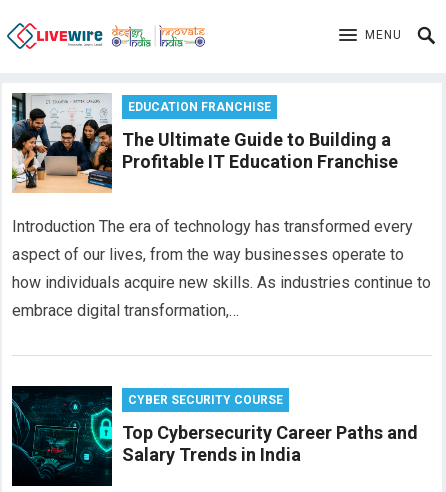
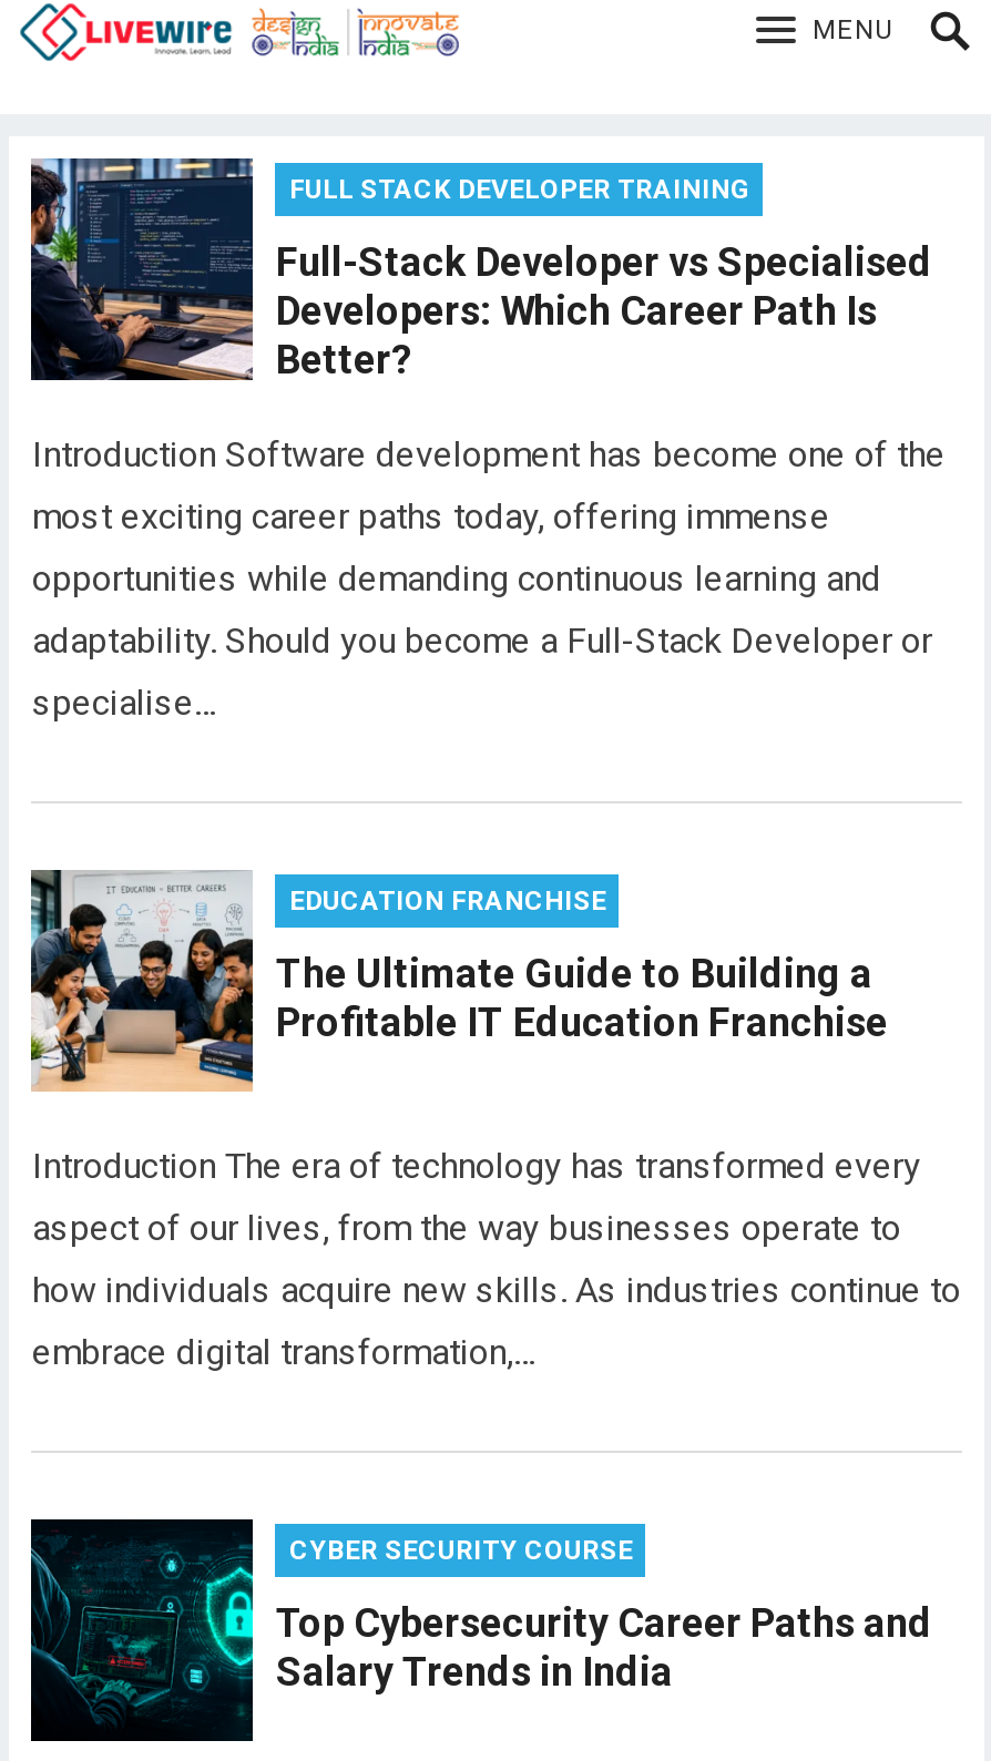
none -> [29,156,946,724] [image] | FULL STACK DEVELOPER TRAINING | Full-Stack Developer vs Specialised | Developers: Which Career Path Is | Better? | Introduction Software development has become one of the | most exciting career paths today, offering immense | opportunities while demanding continuous learning and | adaptability. Should you become a Full-Stack Developer or | specialise…

